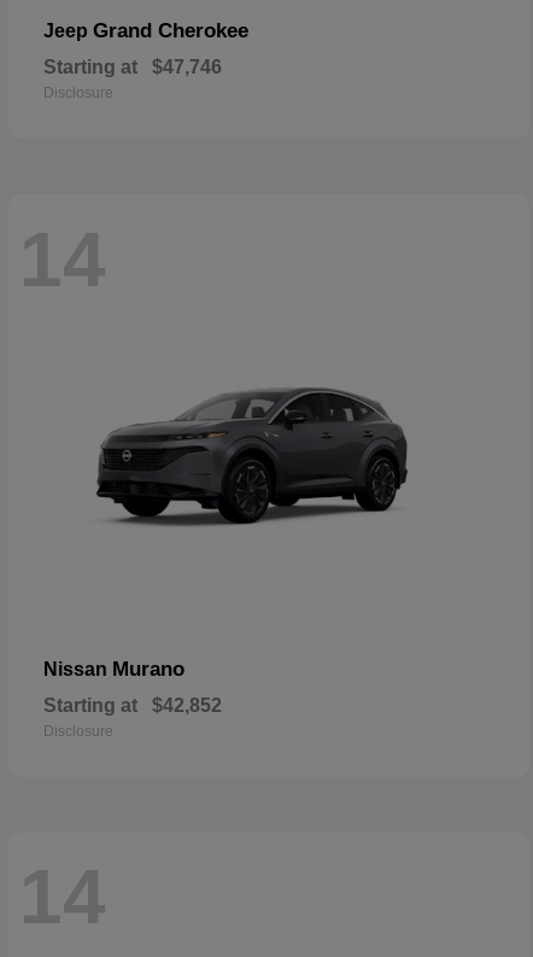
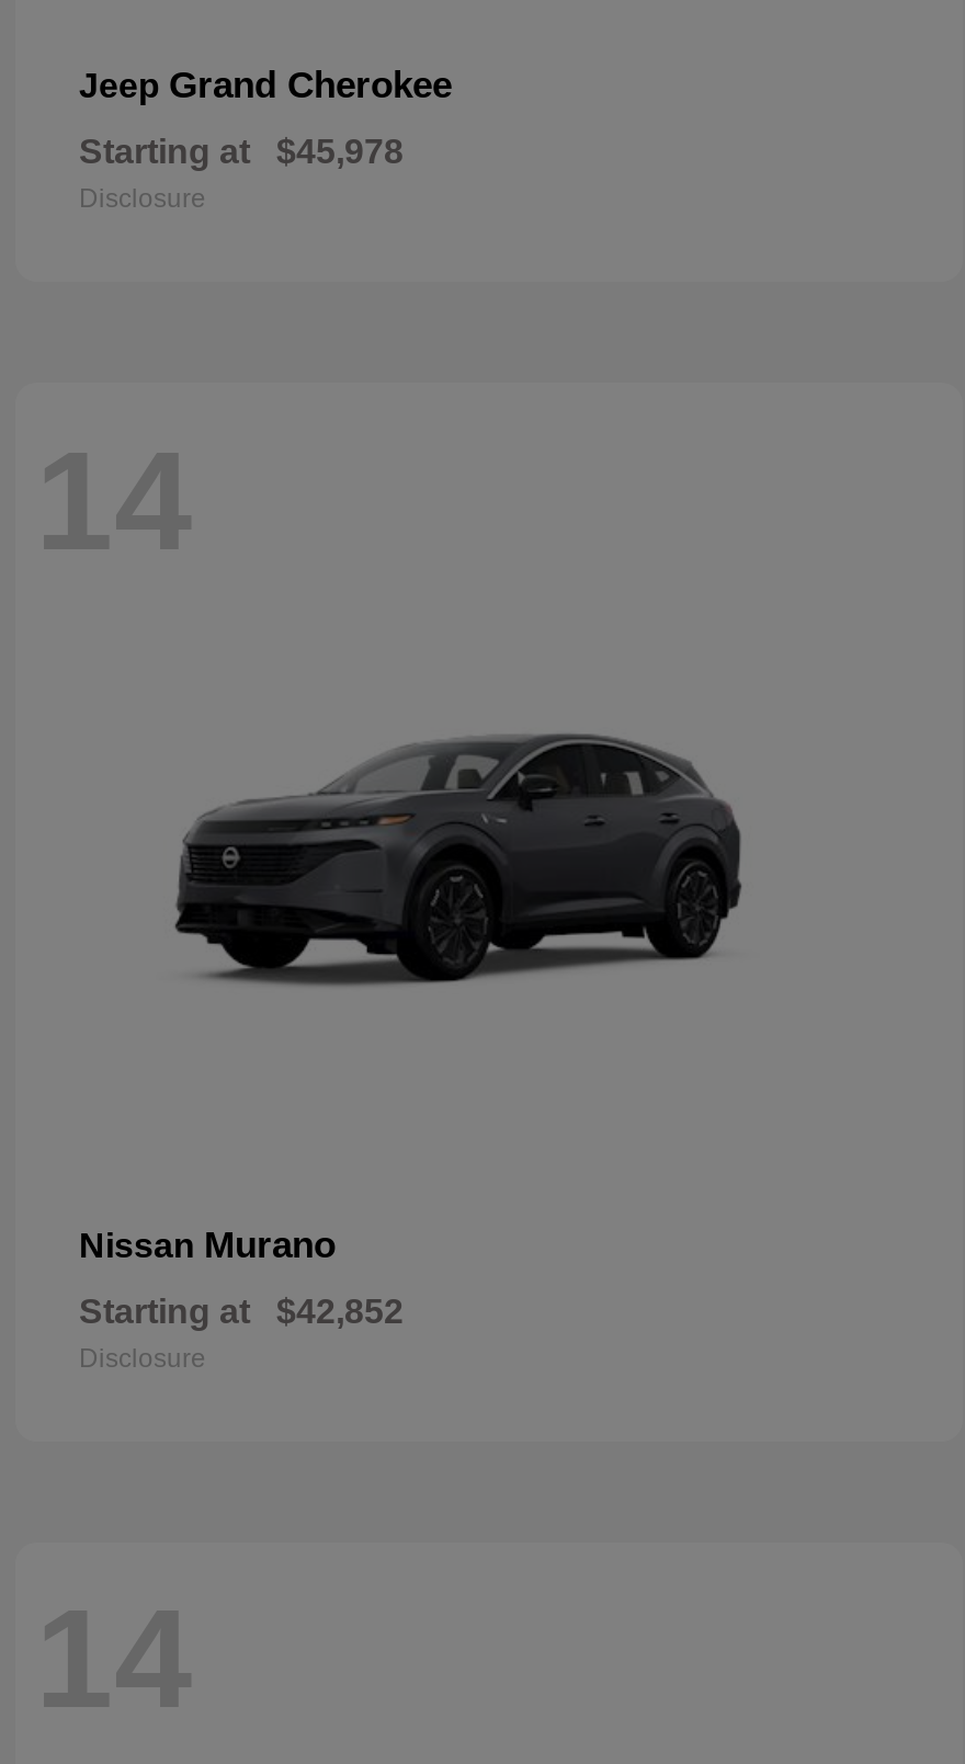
[43,57,222,78] Starting at $47,746 -> [79,134,404,171] Starting at $45,978

